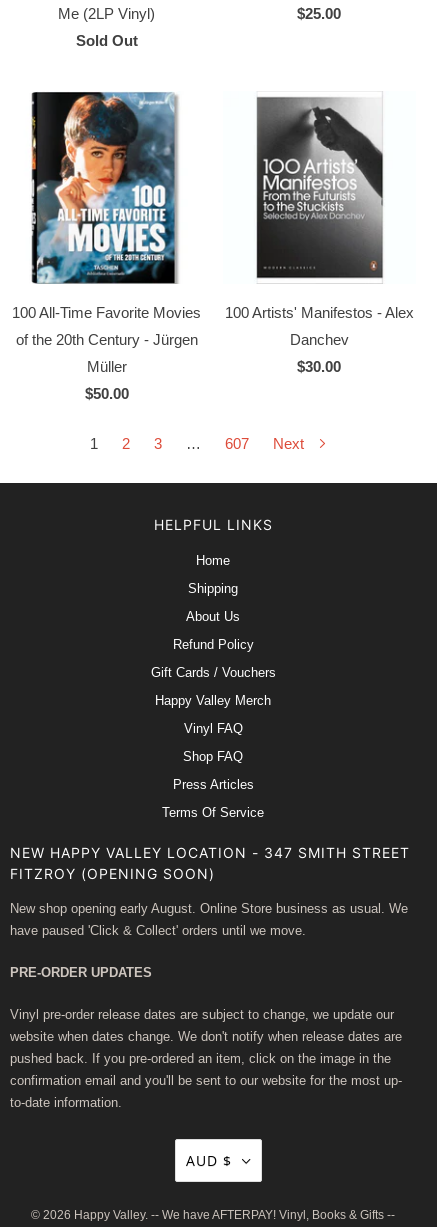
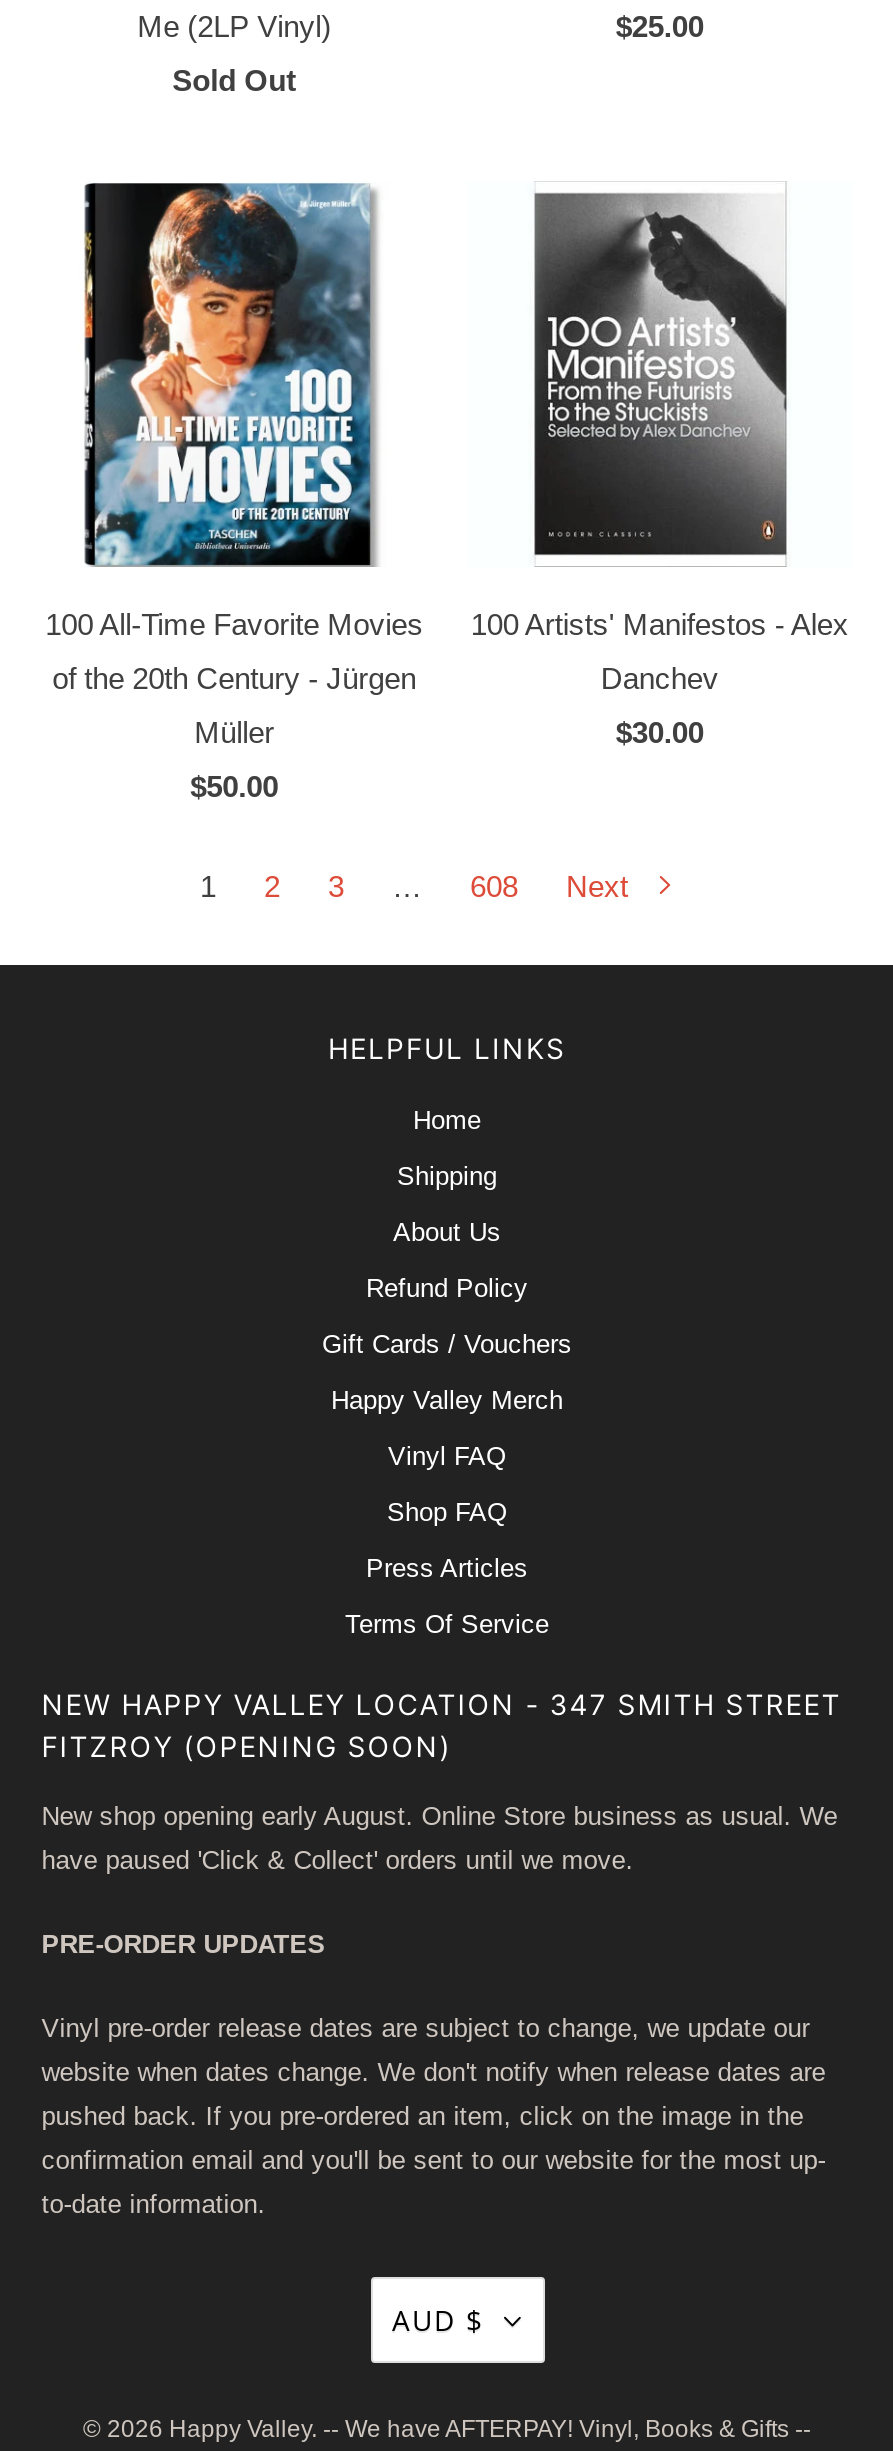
[224,435,248,452] 607 -> [470,868,518,902] 608

